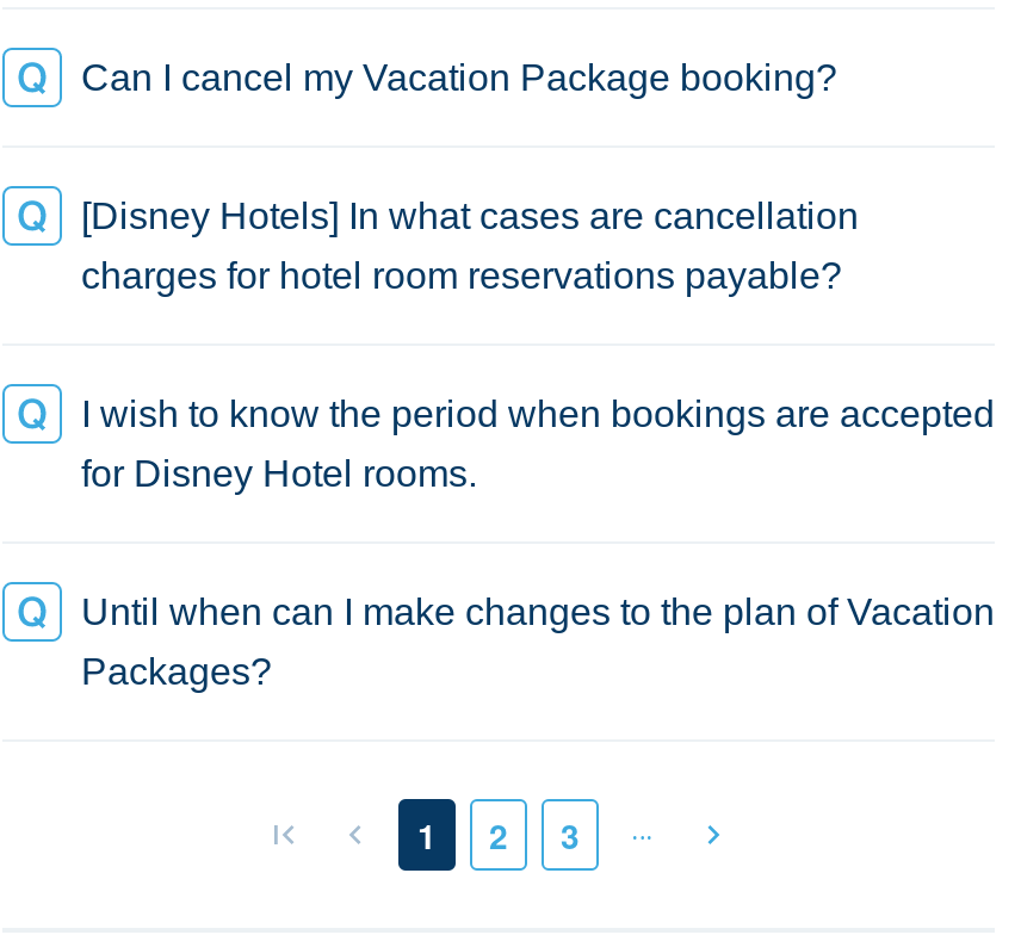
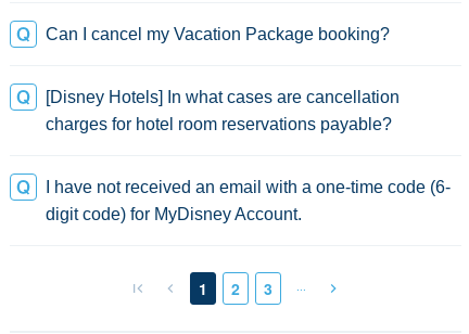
[81,394,995,692] I wish to know the period when bookings are accepted | for Disney Hotel rooms. | Until when can I make changes to the plan of Vacation | Packages? -> [46,178,451,223] I have not received an email with a one-time code (6- | digit code) for MyDisney Account.

